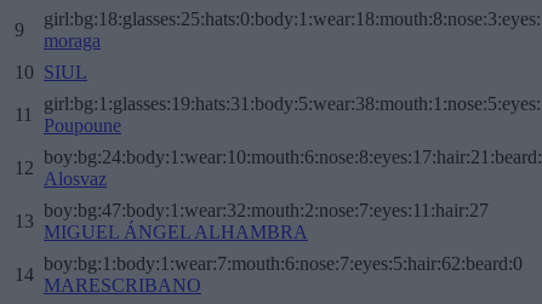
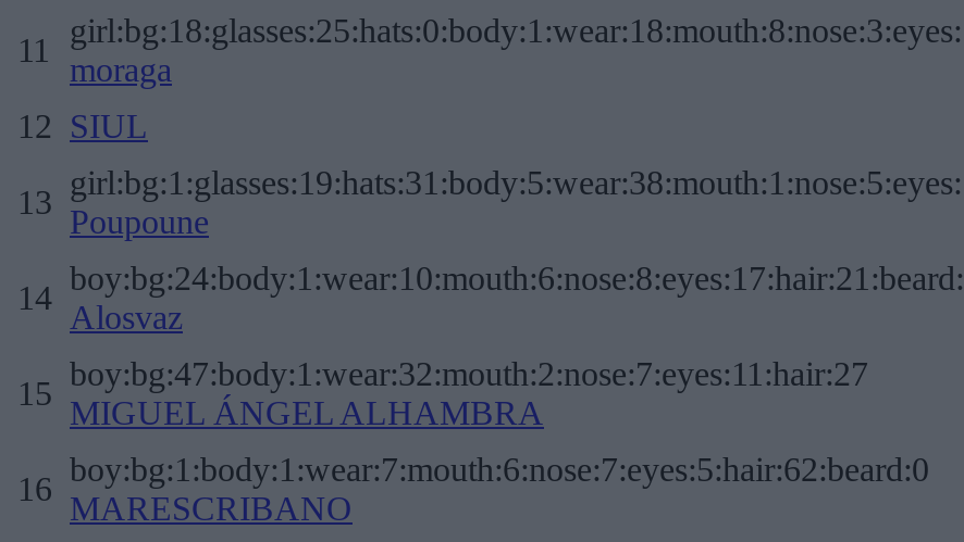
[15,20,24,40] 9 -> [17,32,50,69] 11
[15,62,87,83] 10 SIUL -> [17,108,148,145] 12 SIUL
[15,104,33,125] 11 -> [17,184,52,221] 13
[15,158,34,178] 12 -> [17,280,52,317] 14
[15,211,34,232] 13 -> [17,375,52,412] 15
[15,264,34,285] 14 -> [17,471,52,508] 16

